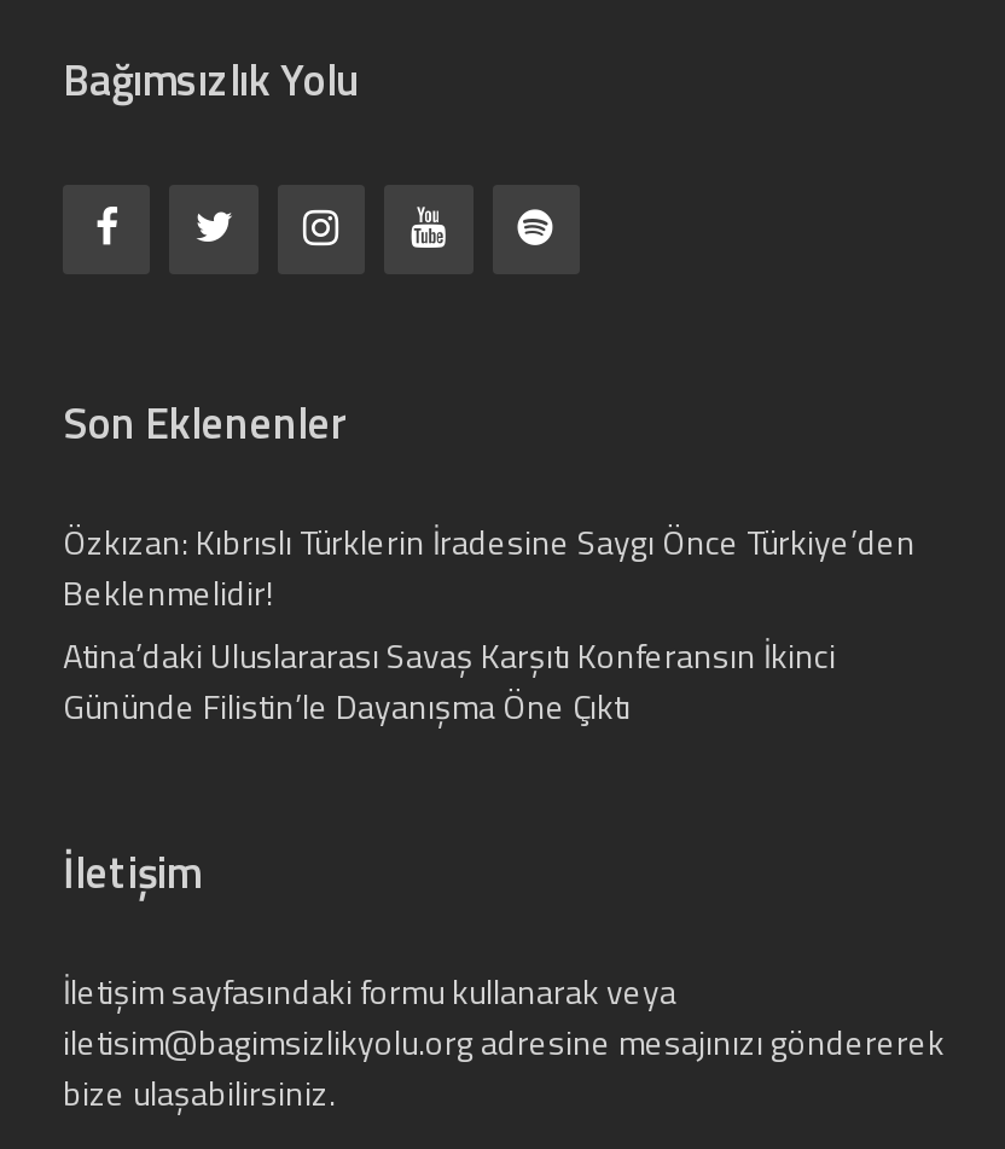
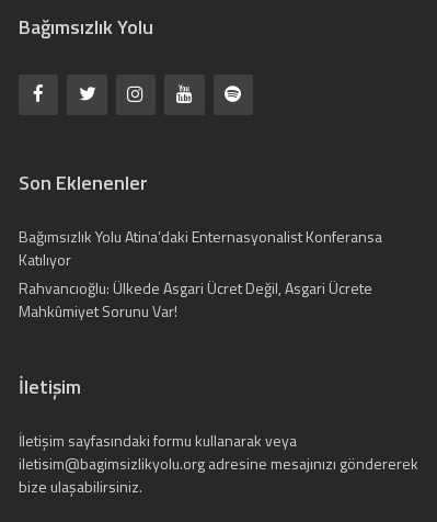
[63,515,916,730] Özkızan: Kıbrıslı Türklerin İradesine Saygı Önce Türkiye’den | Beklenmelidir! | Atina’daki Uluslararası Savaş Karşıtı Konferansın İkinci | Gününde Filistin’le Dayanışma Öne Çıktı -> [19,225,382,322] Bağımsızlık Yolu Atina’daki Enternasyonalist Konferansa | Katılıyor | Rahvancıoğlu: Ülkede Asgari Ücret Değil, Asgari Ücrete | Mahkûmiyet Sorunu Var!

